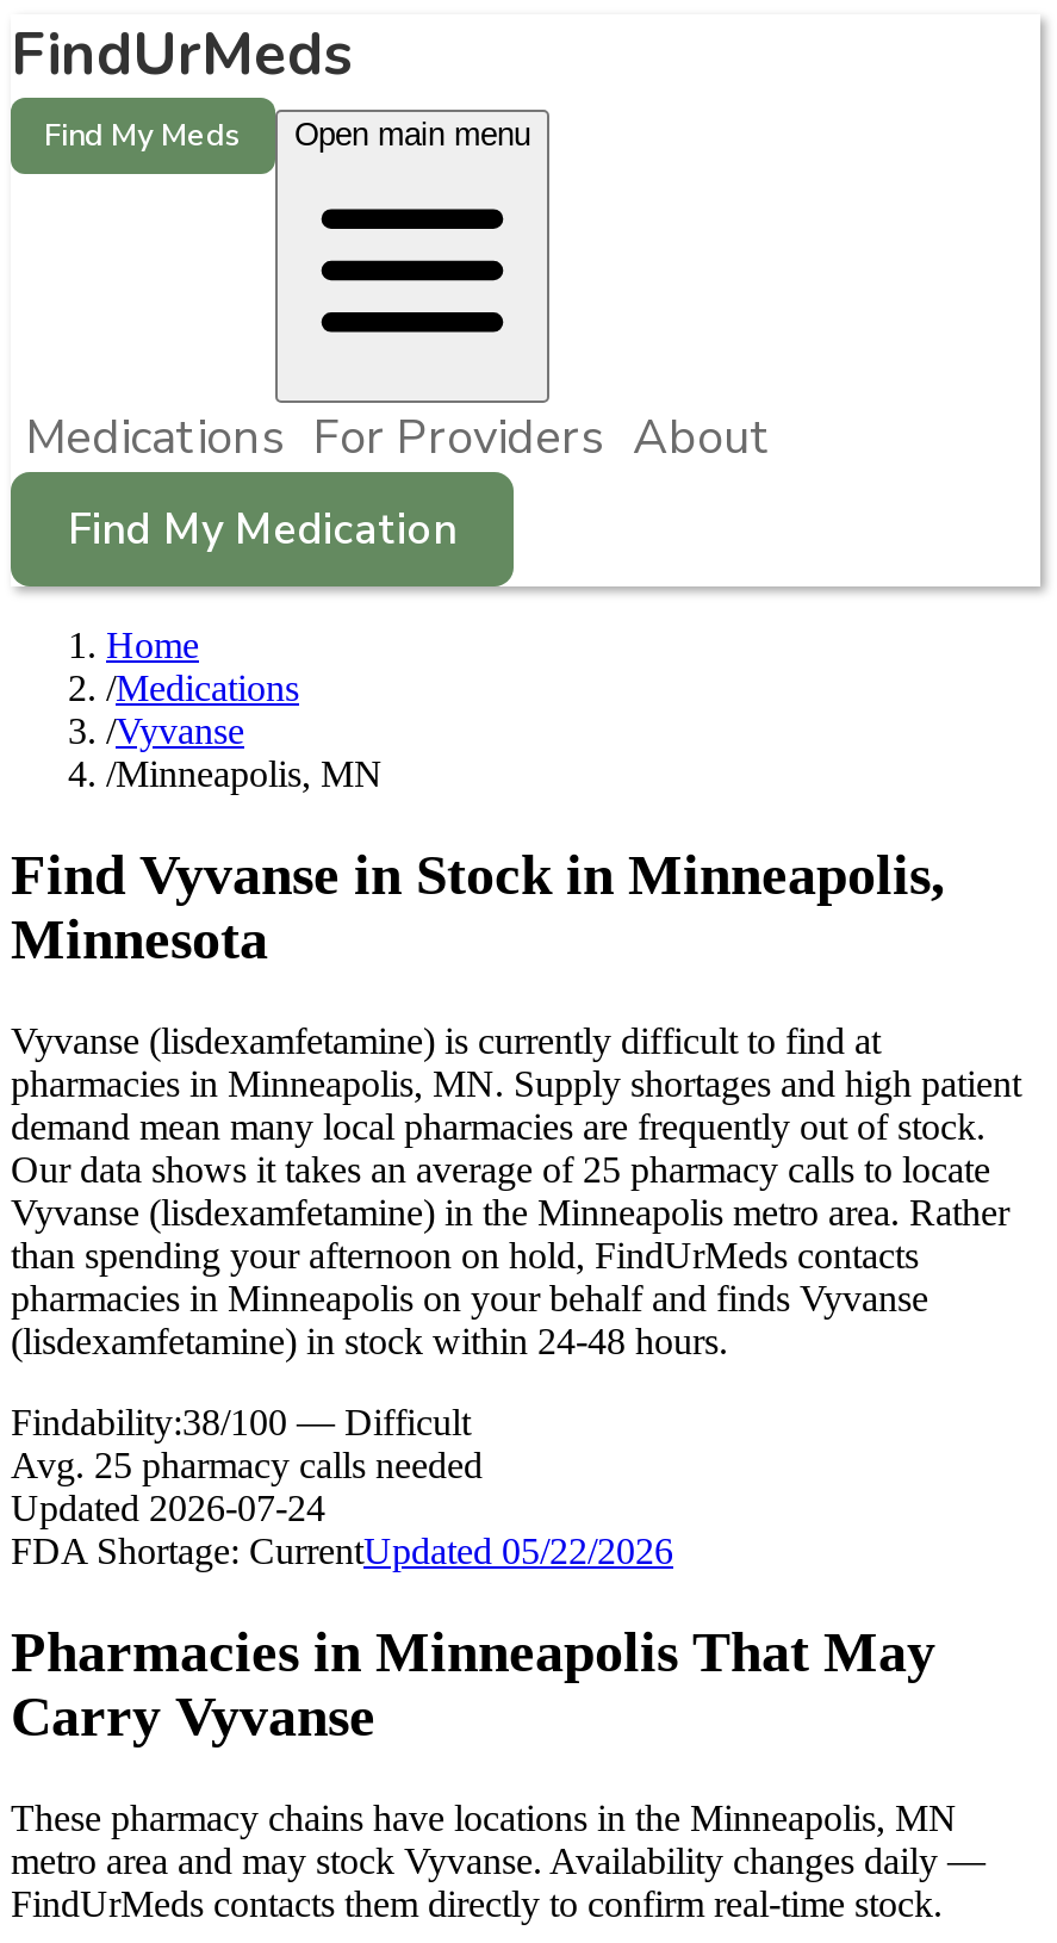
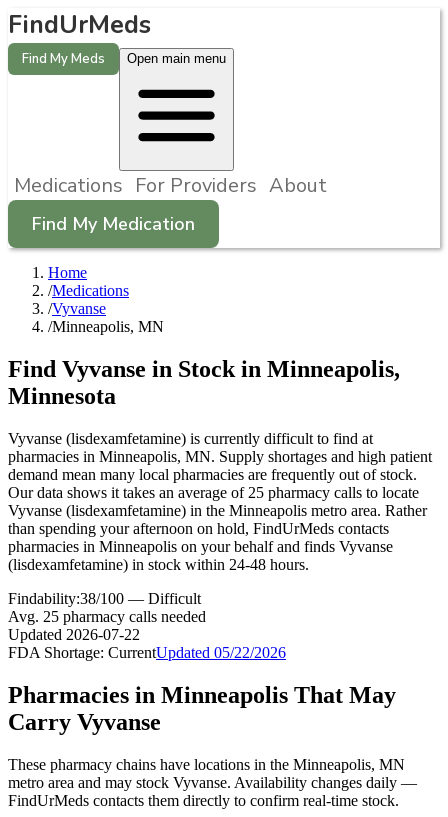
[11,1487,325,1528] Updated2026-07-24 -> [8,626,140,643] Updated2026-07-22

